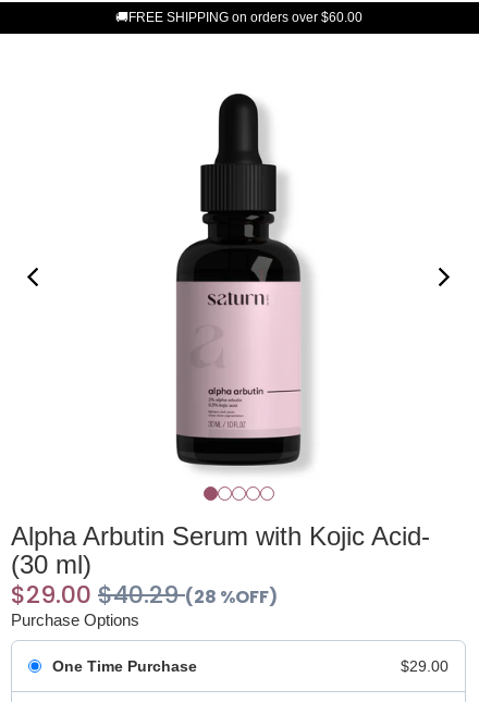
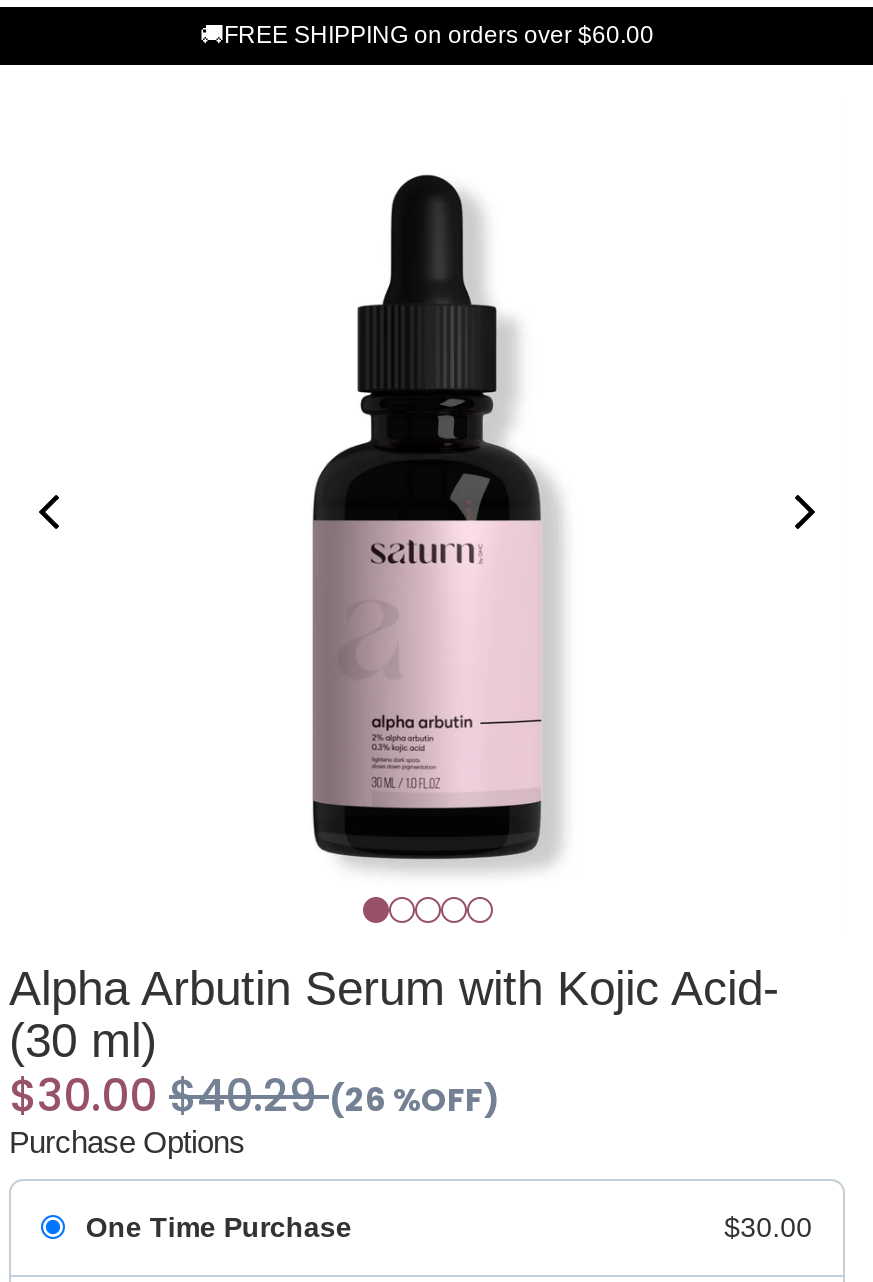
[11,578,278,611] $29.00 $40.29(28 %OFF) -> [9,1065,499,1127] $30.00 $40.29(26 %OFF)
[400,657,448,675] $29.00 -> [724,1212,812,1244] $30.00

